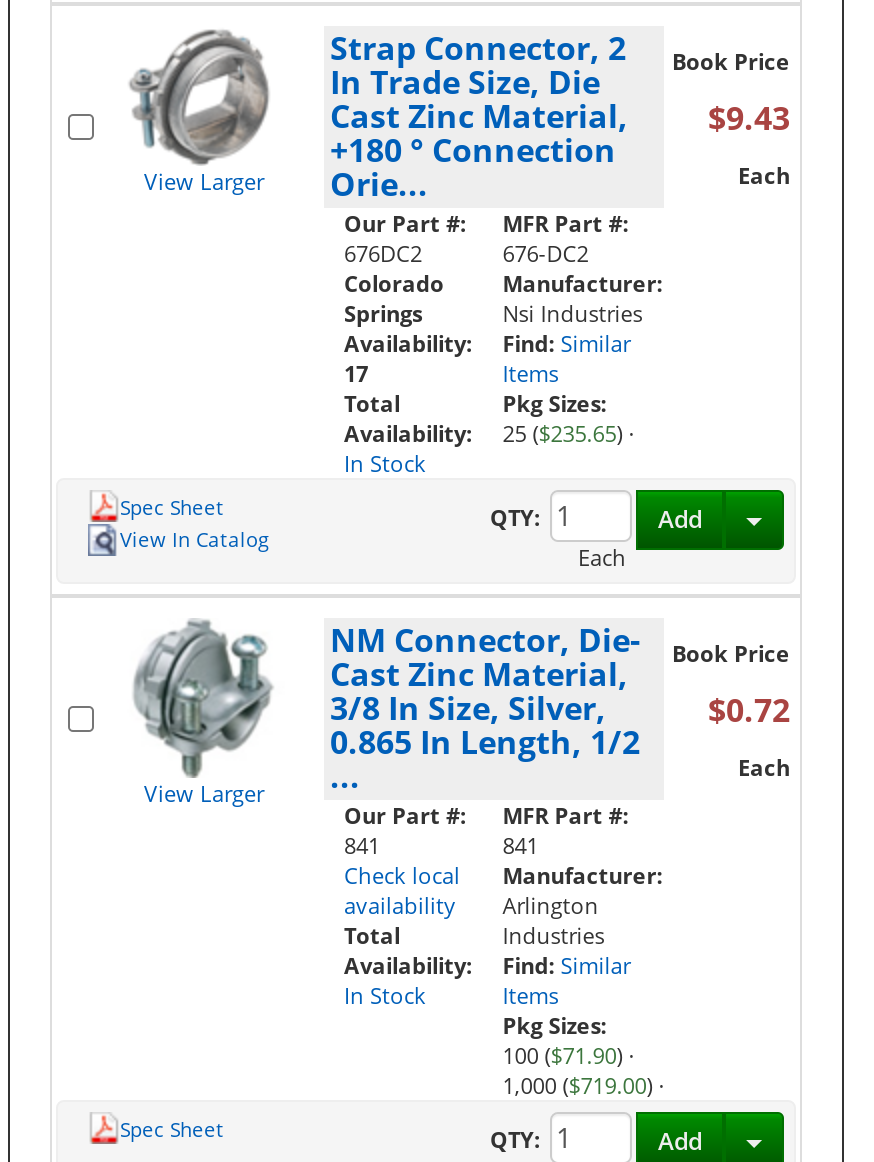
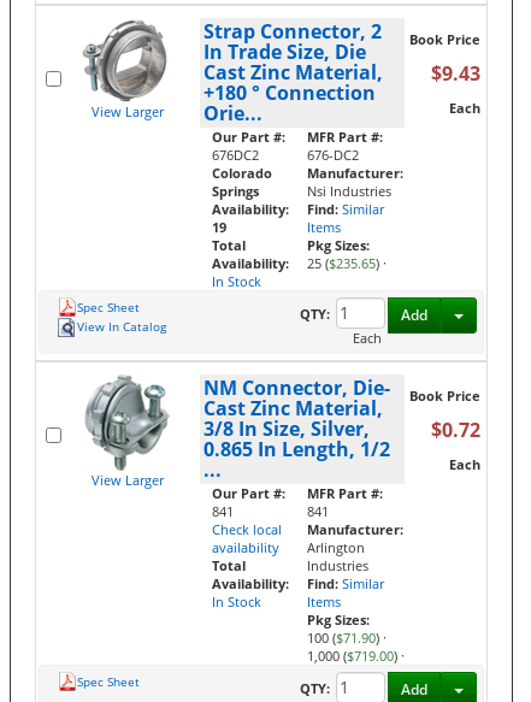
[344,358,368,388] 17 -> [212,218,226,236] 19

